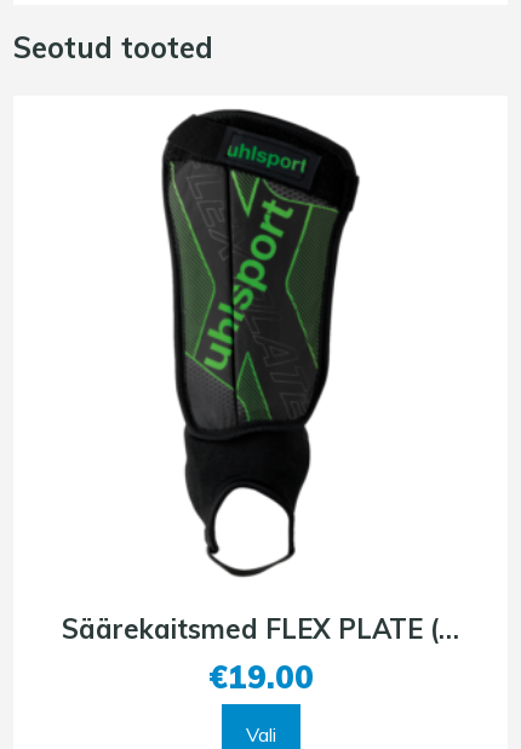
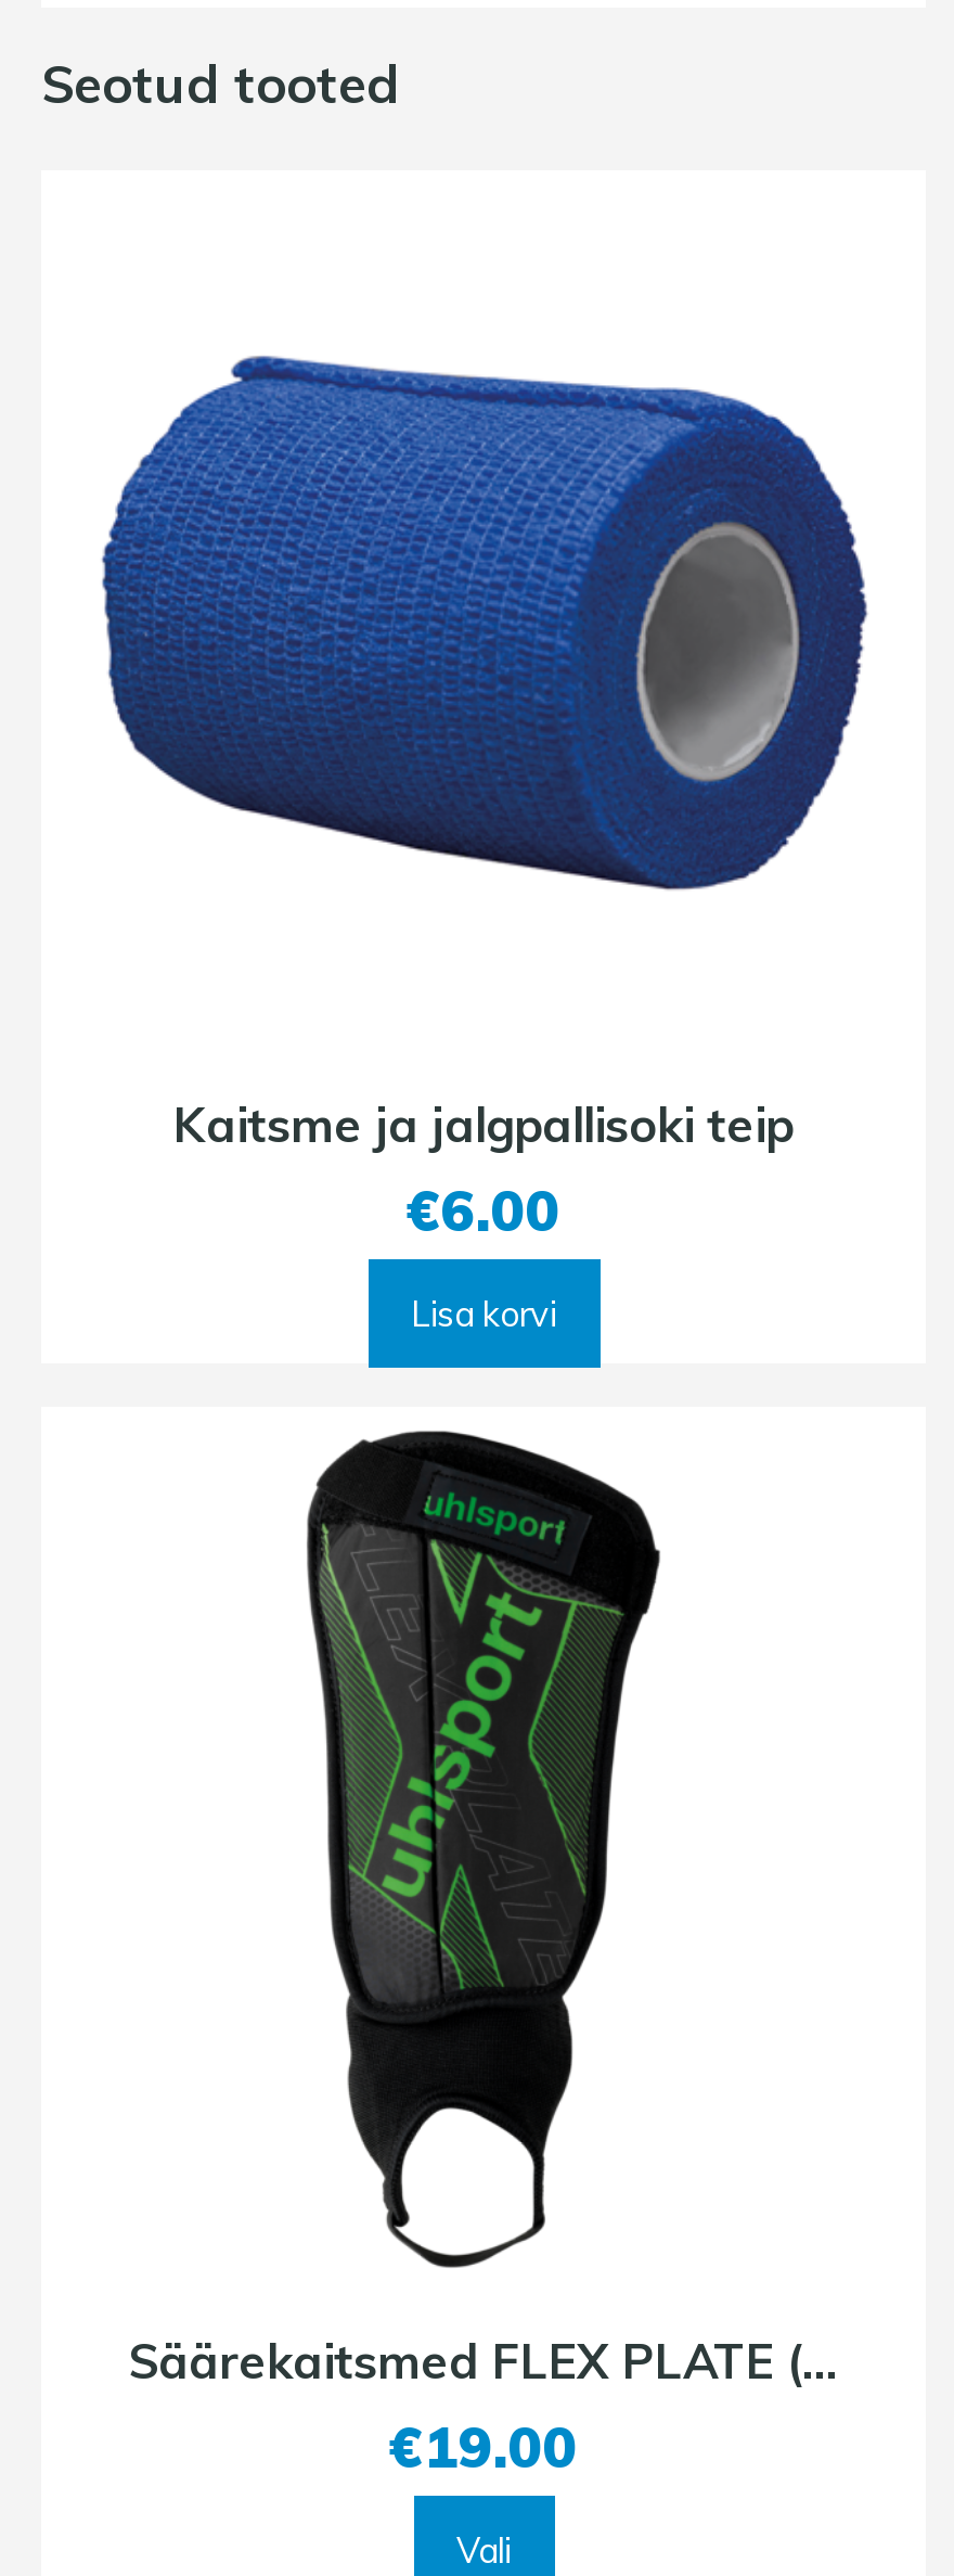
none -> [100,355,869,893] [image]
none -> [173,1094,794,1335] Kaitsme ja jalgpallisoki teip | €6.00 | Lisa korvi

